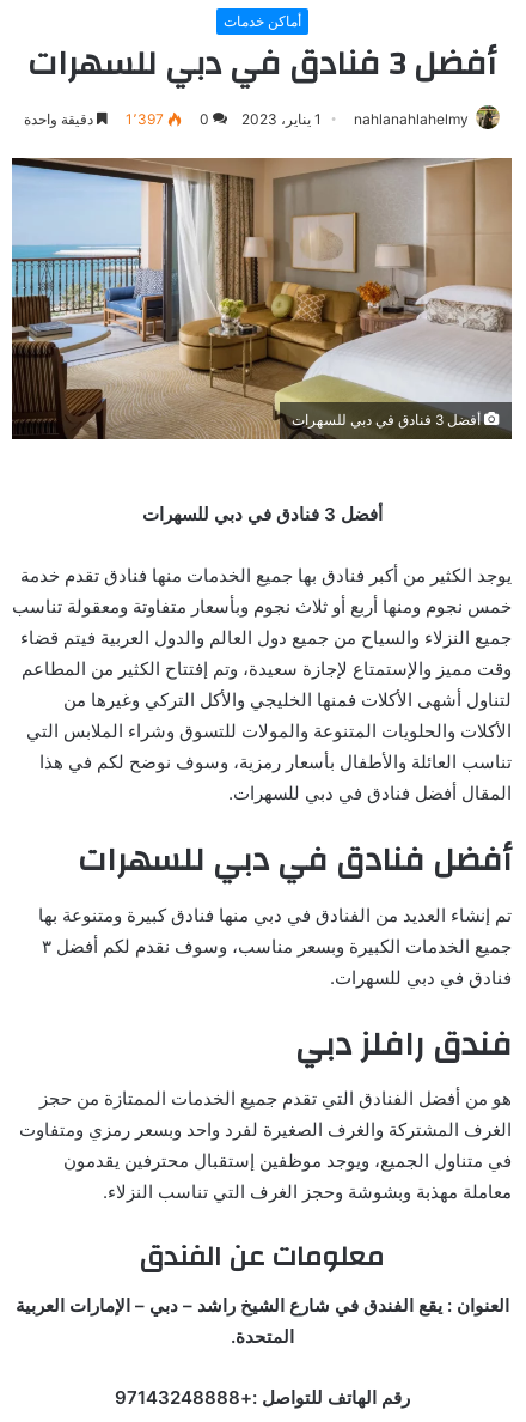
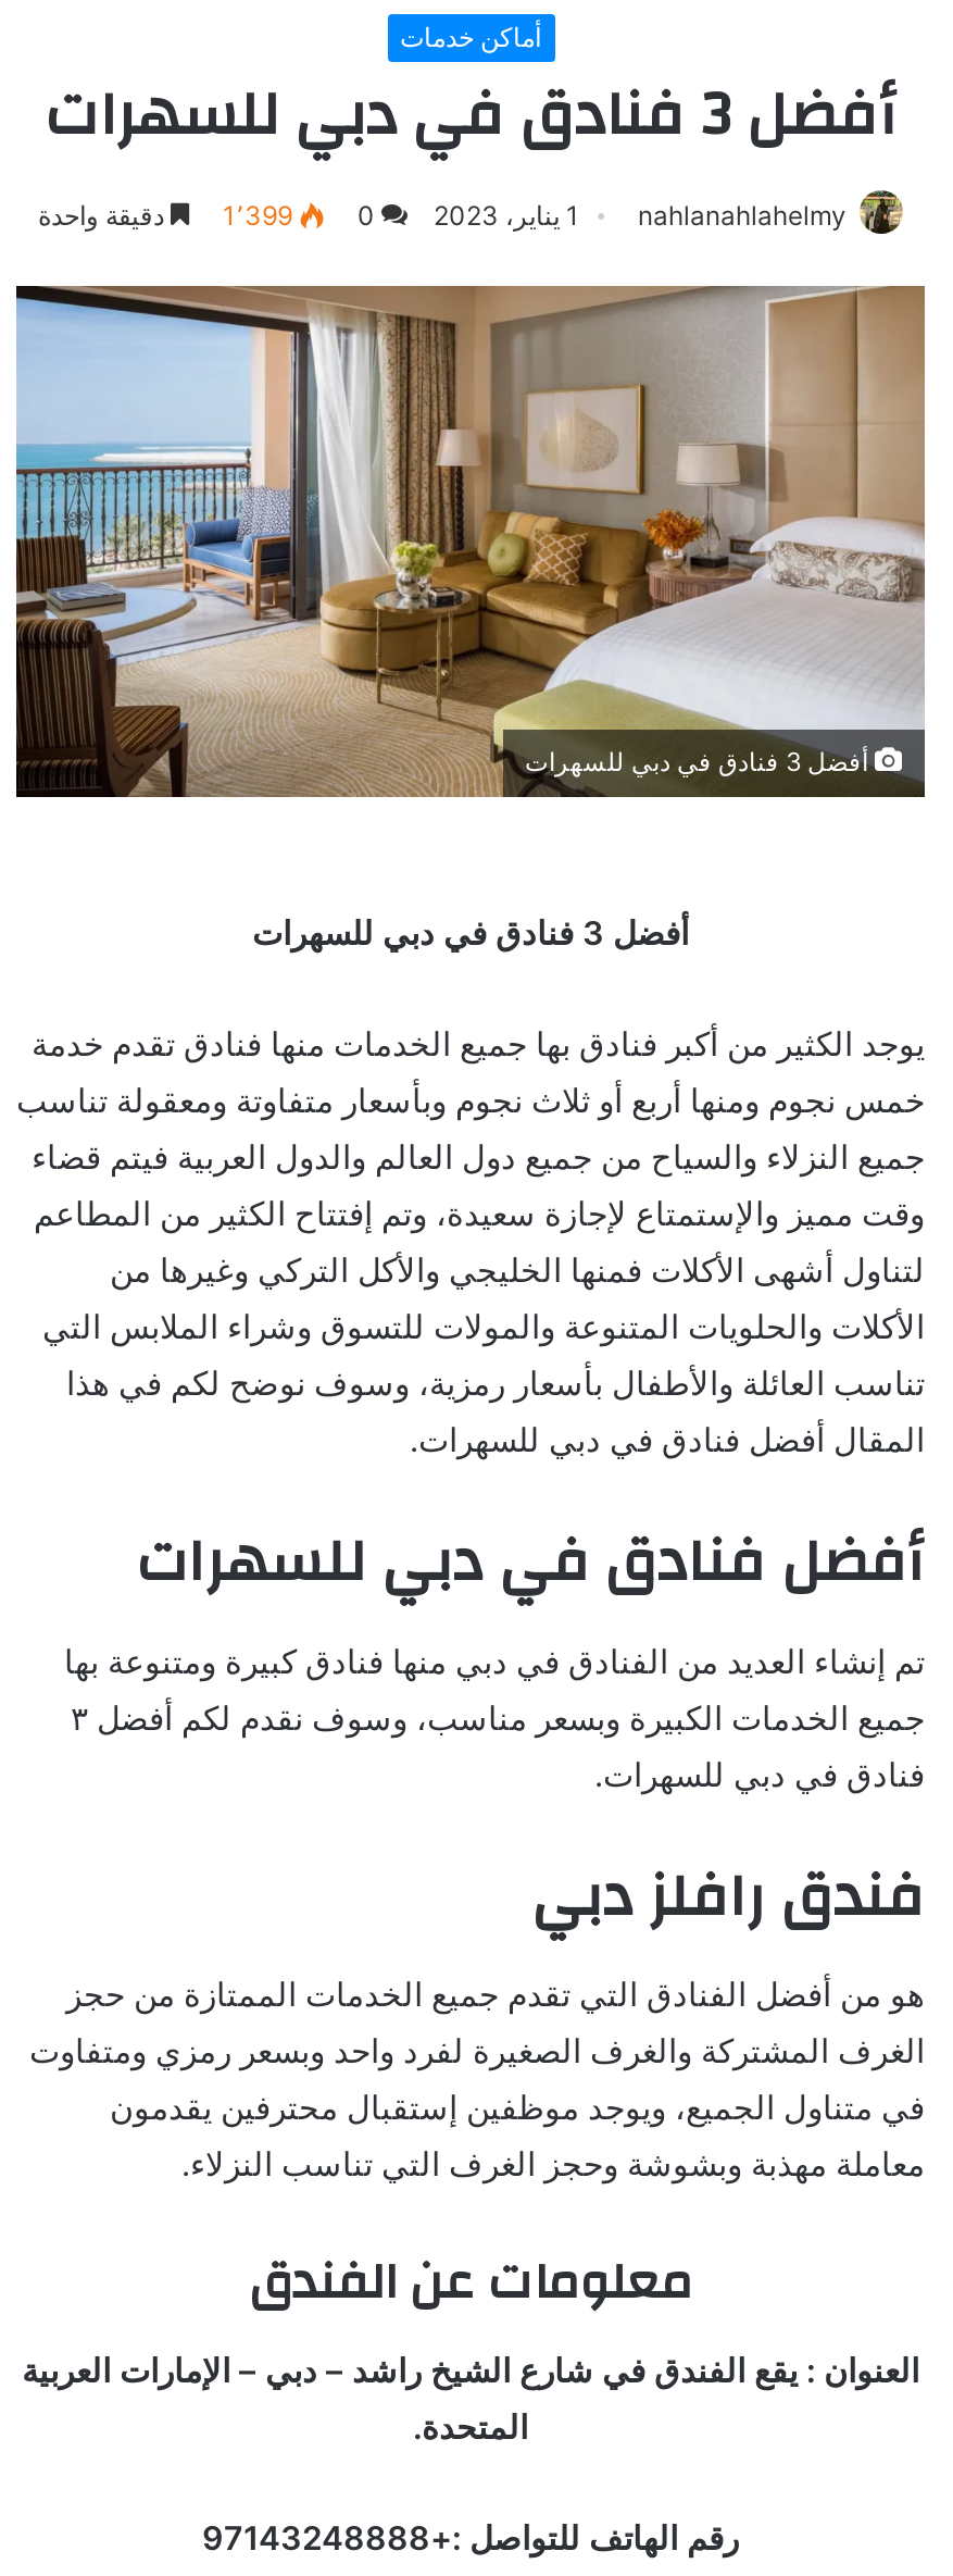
[24,110,209,128] 0 1٬397 دقيقة واحدة -> [38,199,375,232] 0 1٬399 دقيقة واحدة

